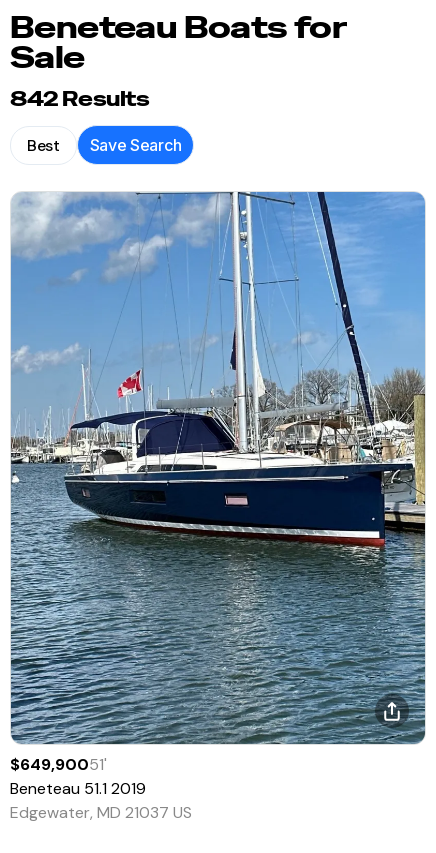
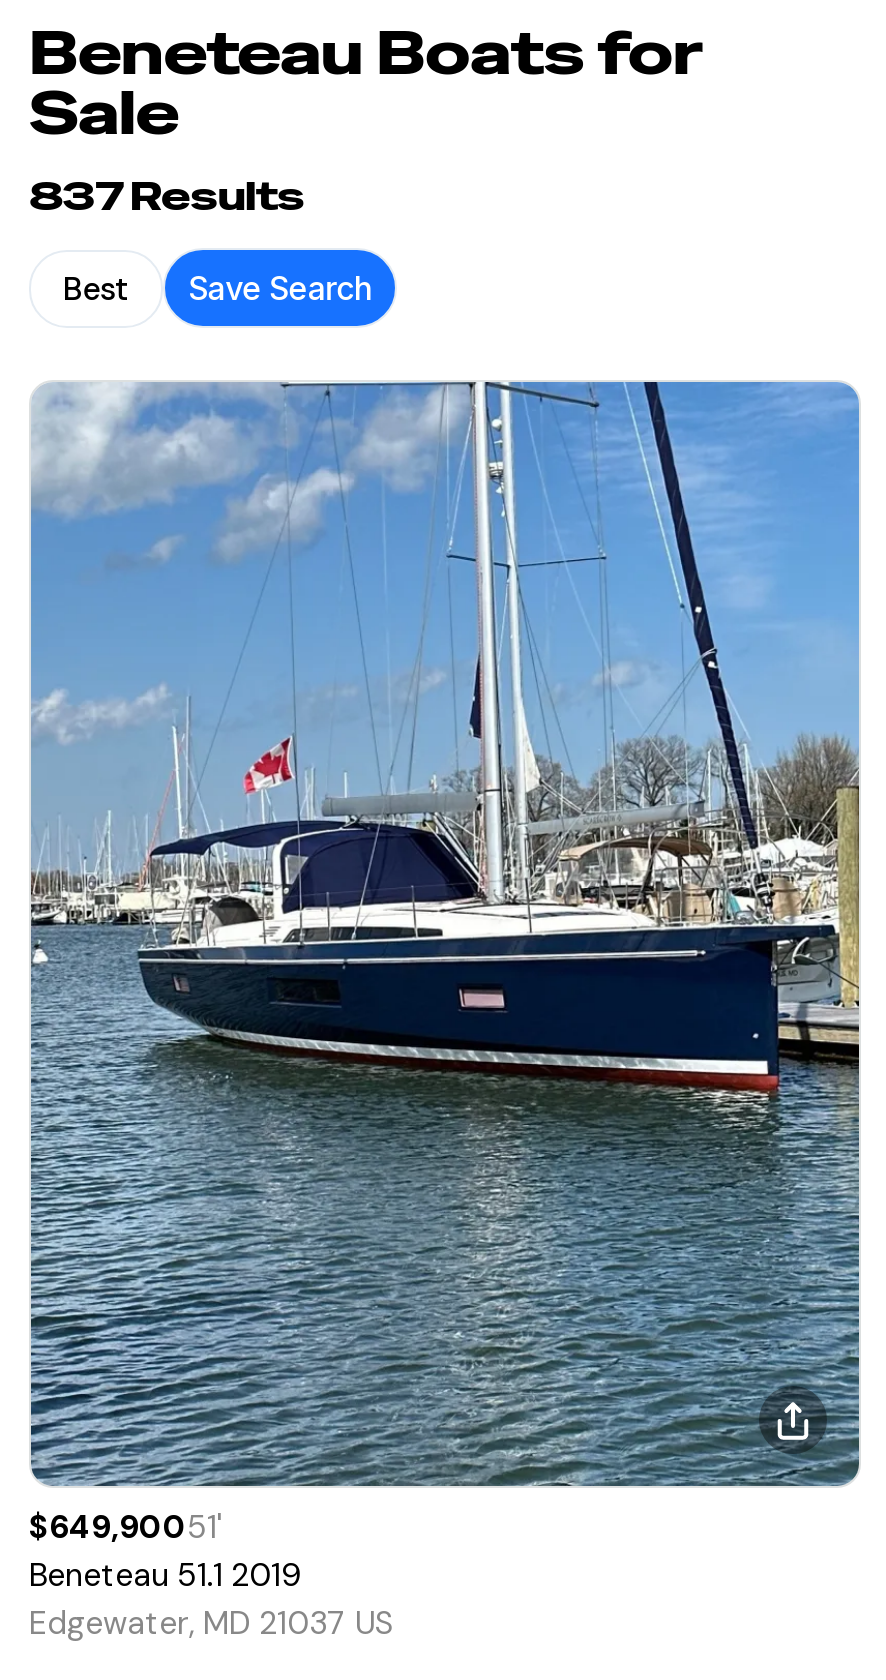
[10,86,150,112] 842 Results -> [29,170,304,222] 837 Results

